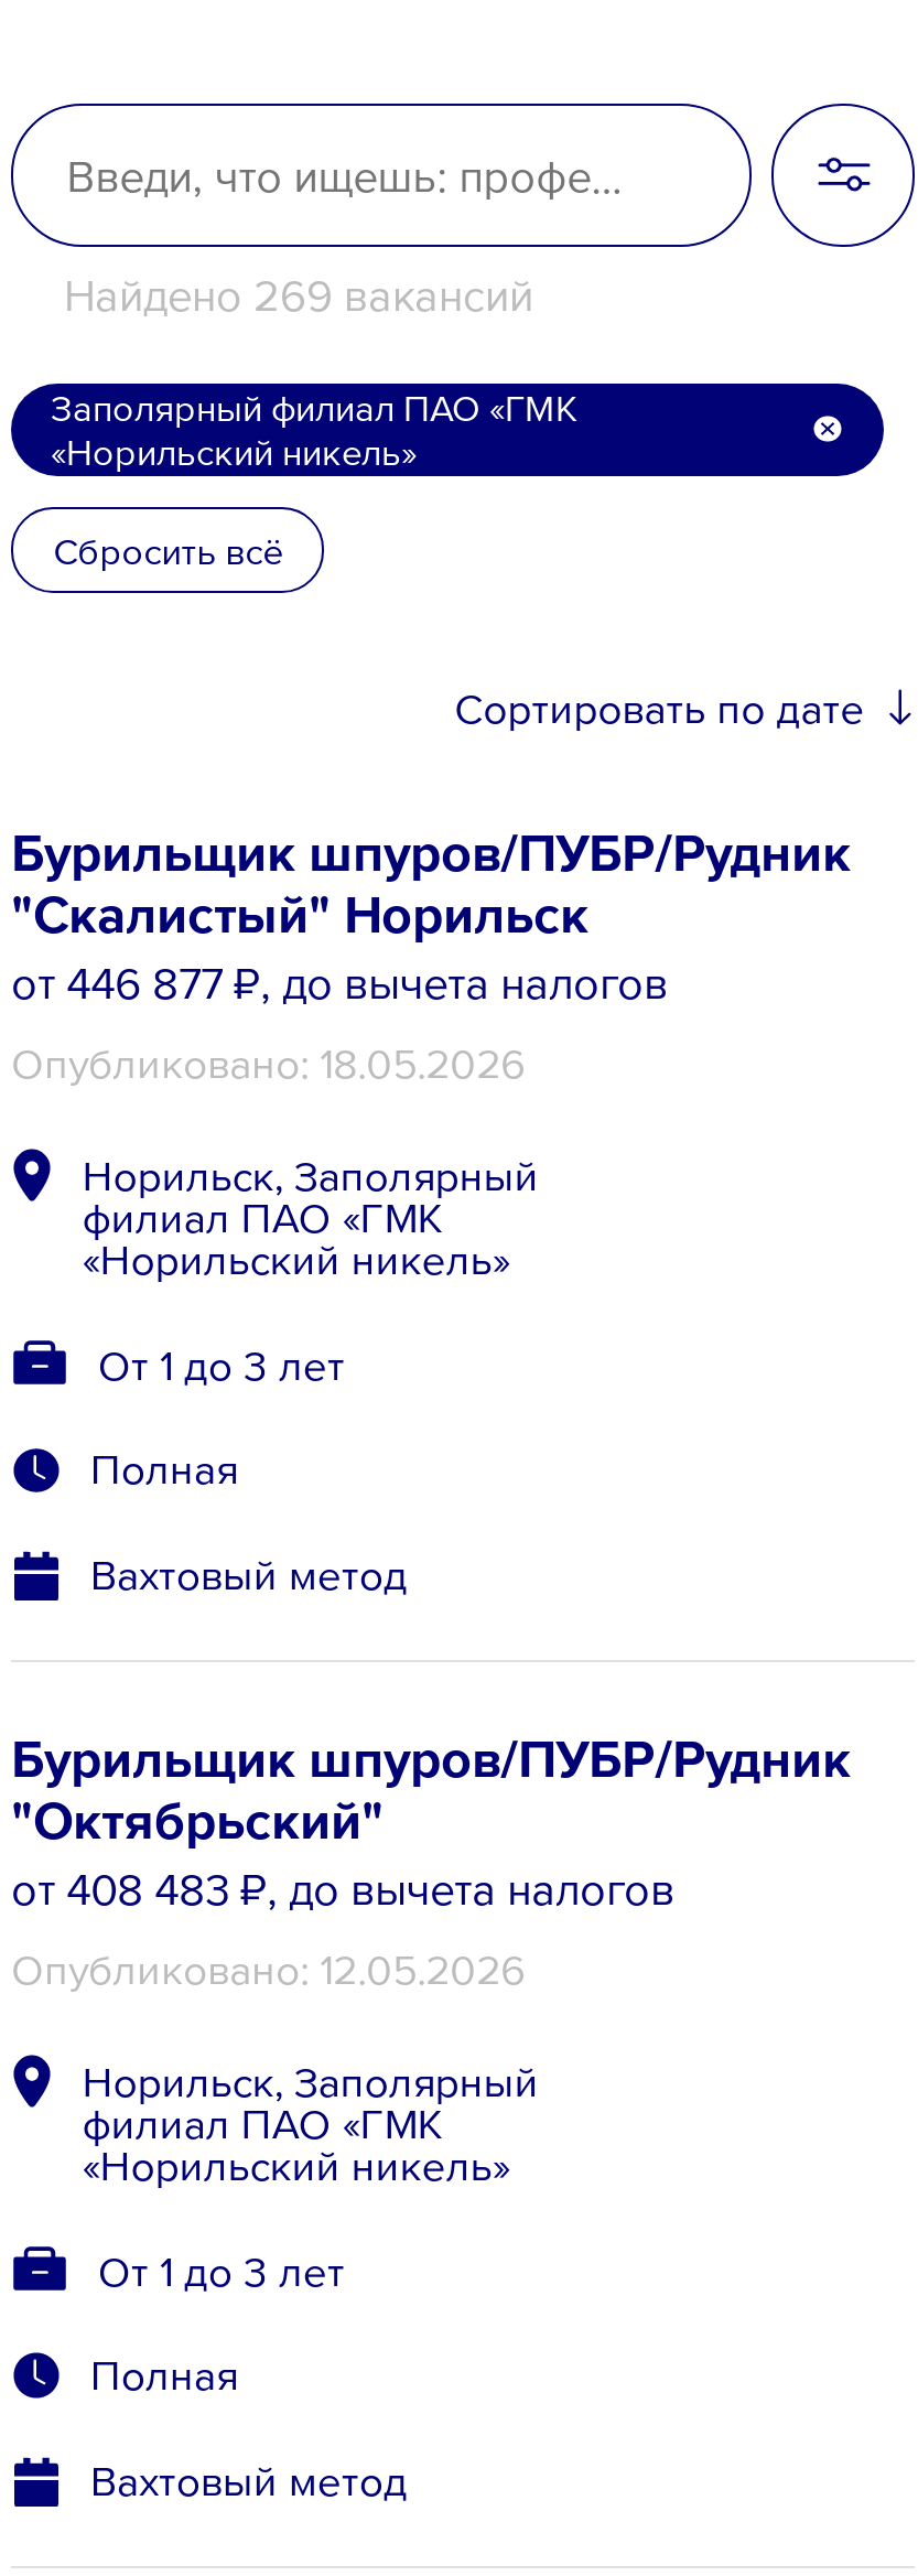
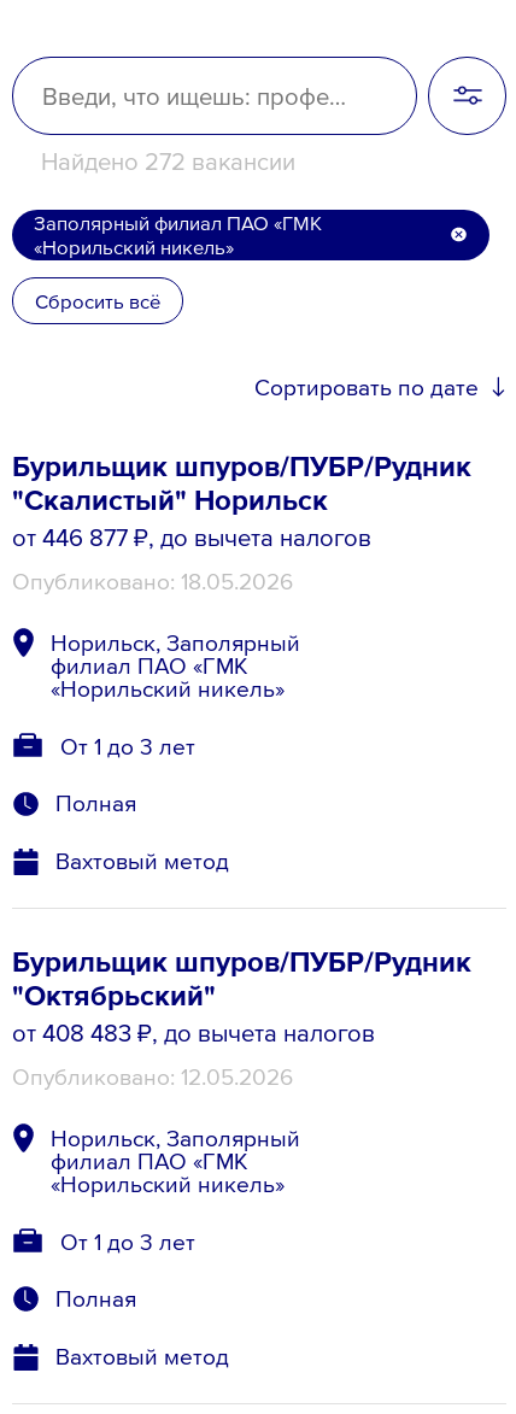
[64,263,533,324] Найдено 269 вакансий -> [41,144,295,177] Найдено 272 вакансии

